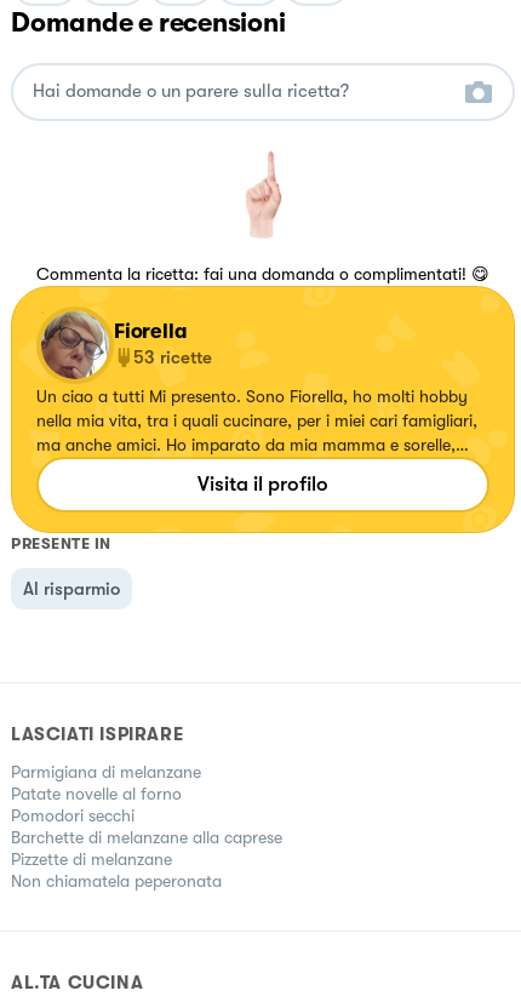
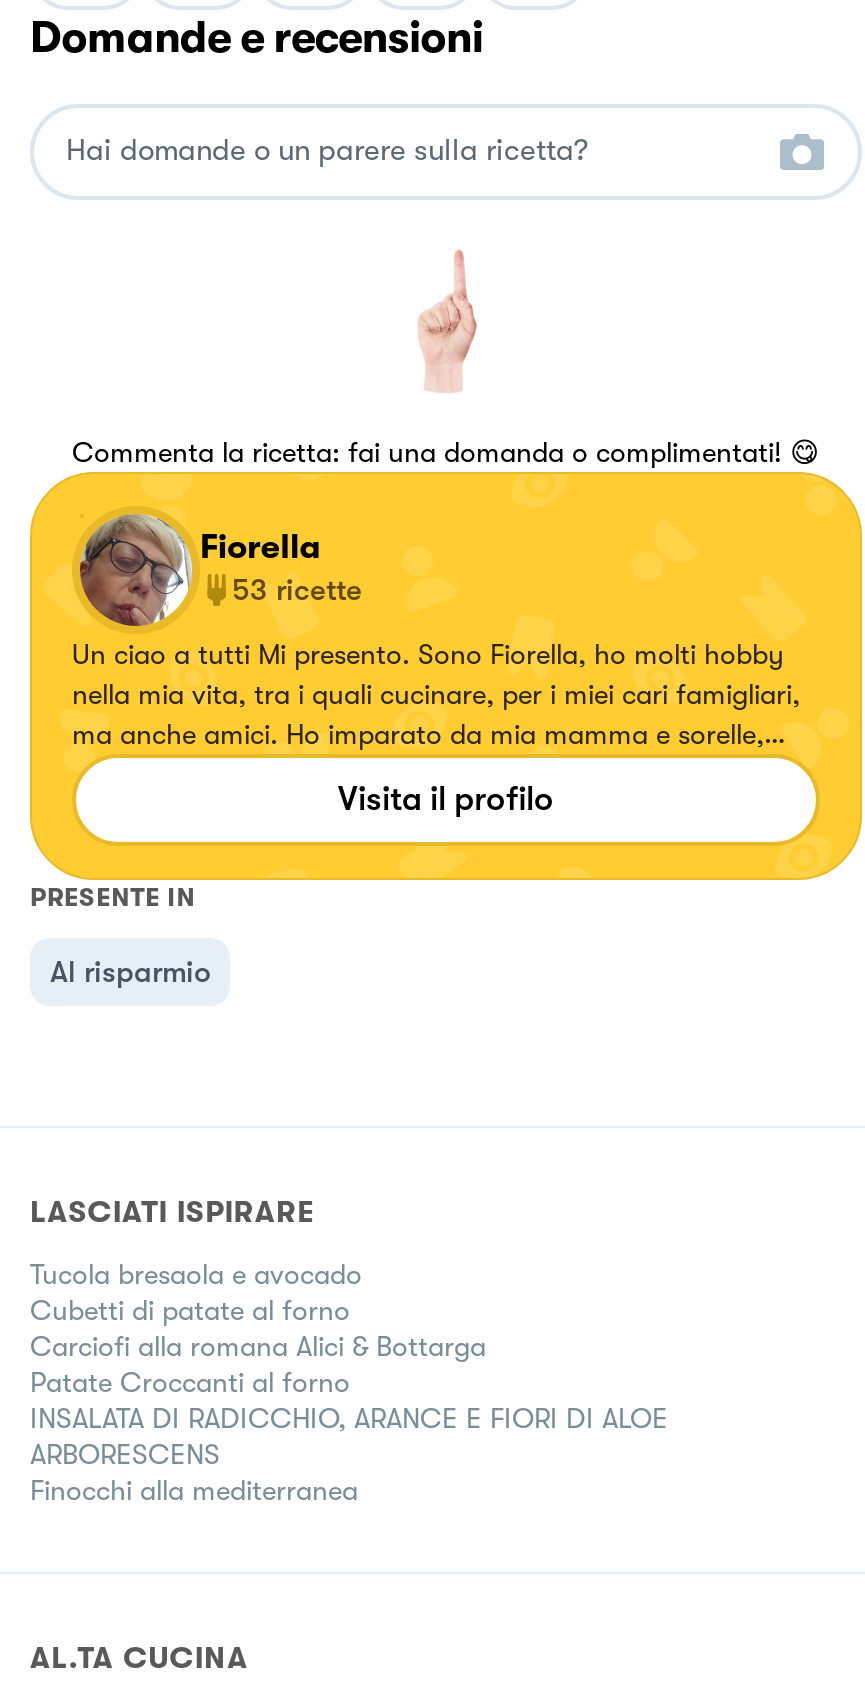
[11,762,282,890] Parmigiana di melanzane | Patate novelle al forno | Pomodori secchi | Barchette di melanzane alla caprese | Pizzette di melanzane | Non chiamatela peperonata -> [30,1257,668,1505] Tucola bresaola e avocado | Cubetti di patate al forno | Carciofi alla romana Alici & Bottarga | Patate Croccanti al forno | INSALATA DI RADICCHIO, ARANCE E FIORI DI ALOE | ARBORESCENS | Finocchi alla mediterranea

